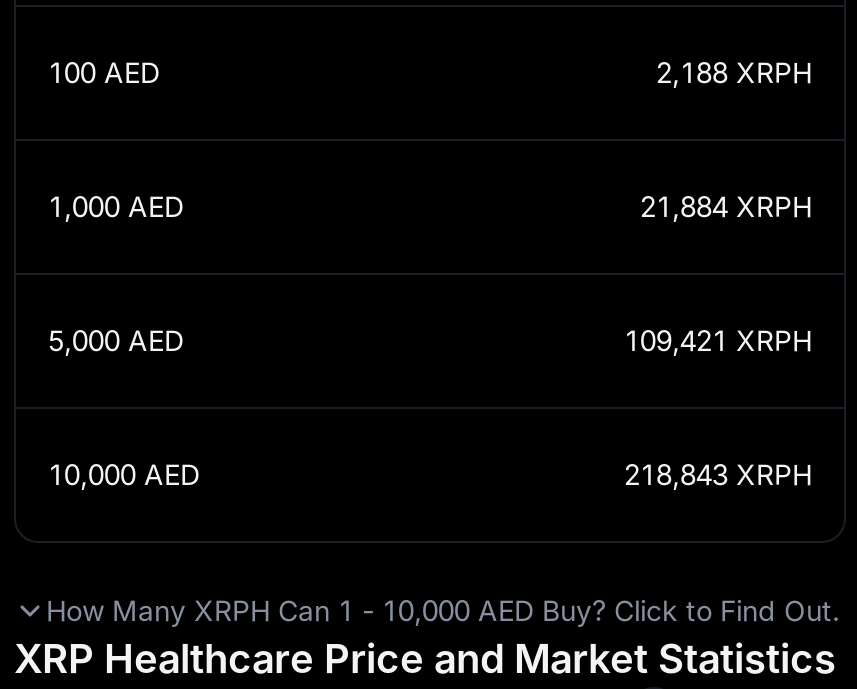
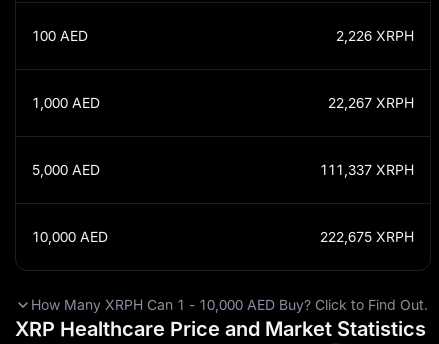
[656,55,812,89] 2,188 XRPH -> [336,27,414,44] 2,226 XRPH
[640,189,812,223] 21,884 XRPH -> [328,94,414,111] 22,267 XRPH
[624,323,812,357] 109,421 XRPH -> [320,161,414,178] 111,337 XRPH
[624,457,812,491] 218,843 XRPH -> [320,228,414,245] 222,675 XRPH

